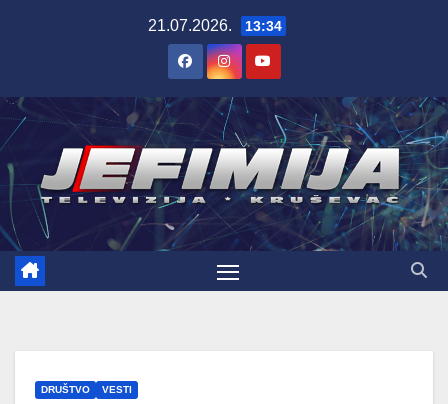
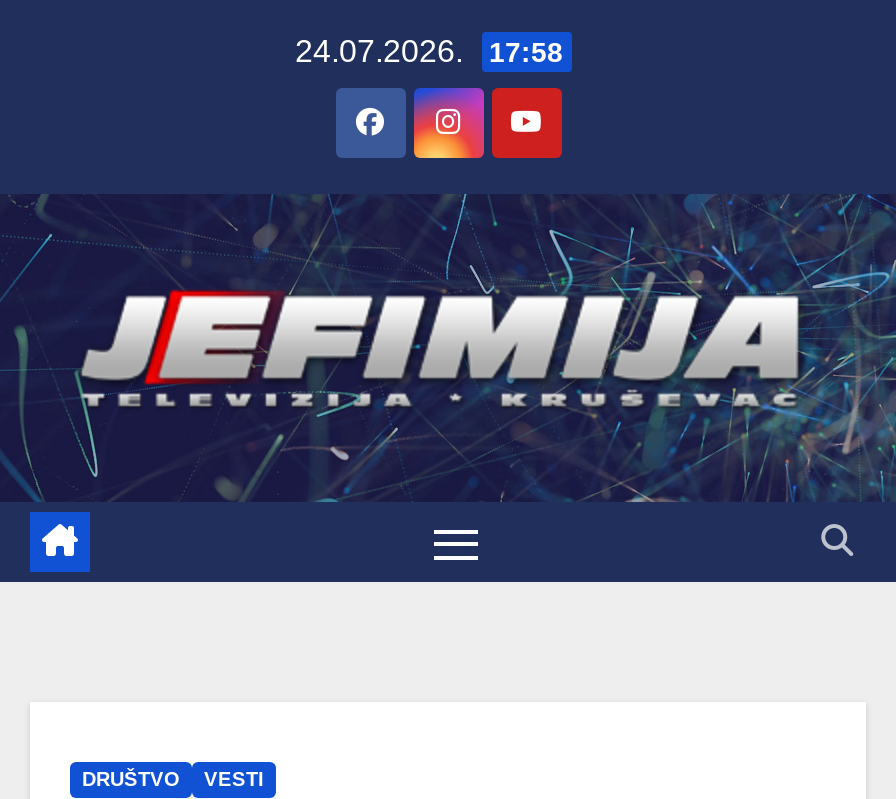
[147,17,281,34] 21.07.2026. 13:34 -> [295,34,563,68] 24.07.2026. 17:58

